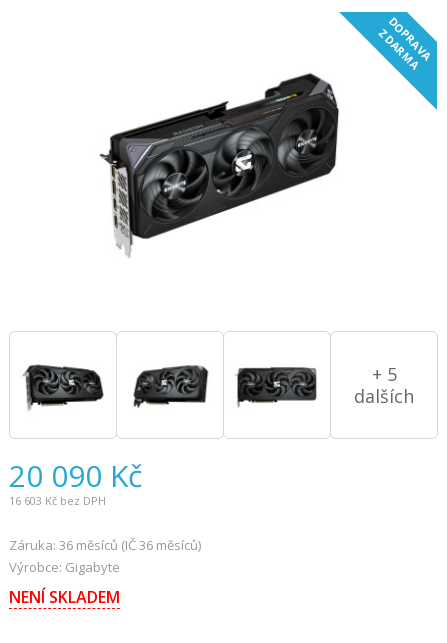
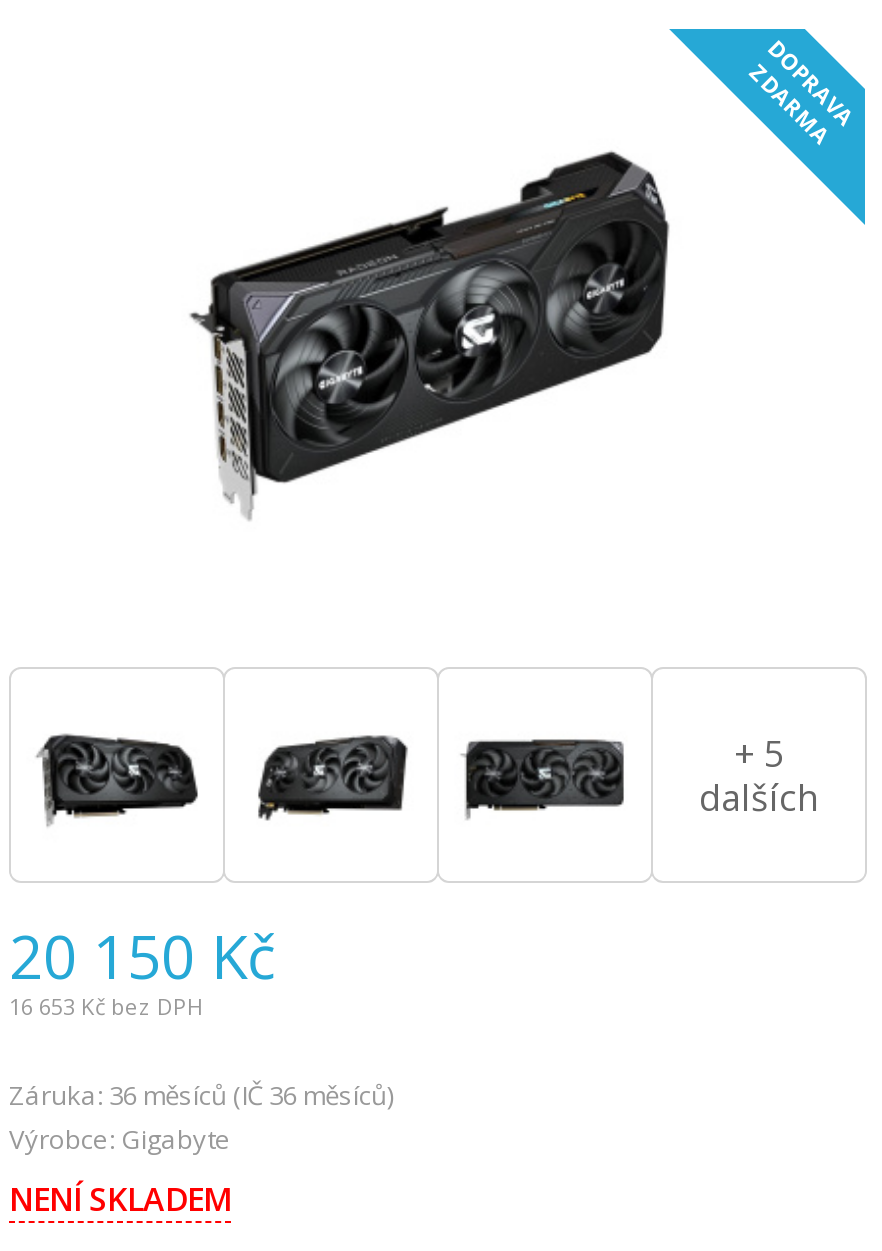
[9,455,142,496] 20 090 Kč -> [9,915,275,997] 20 150 Kč
[9,493,106,508] 16 603 Kč bez DPH -> [9,991,203,1021] 16 653 Kč bez DPH

